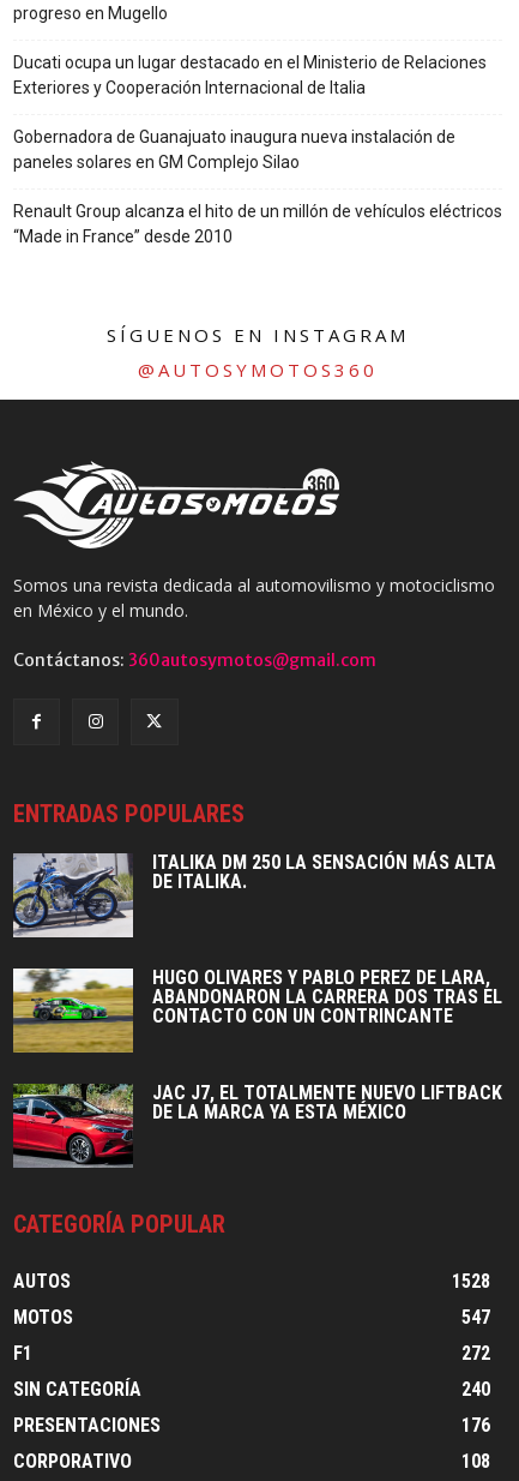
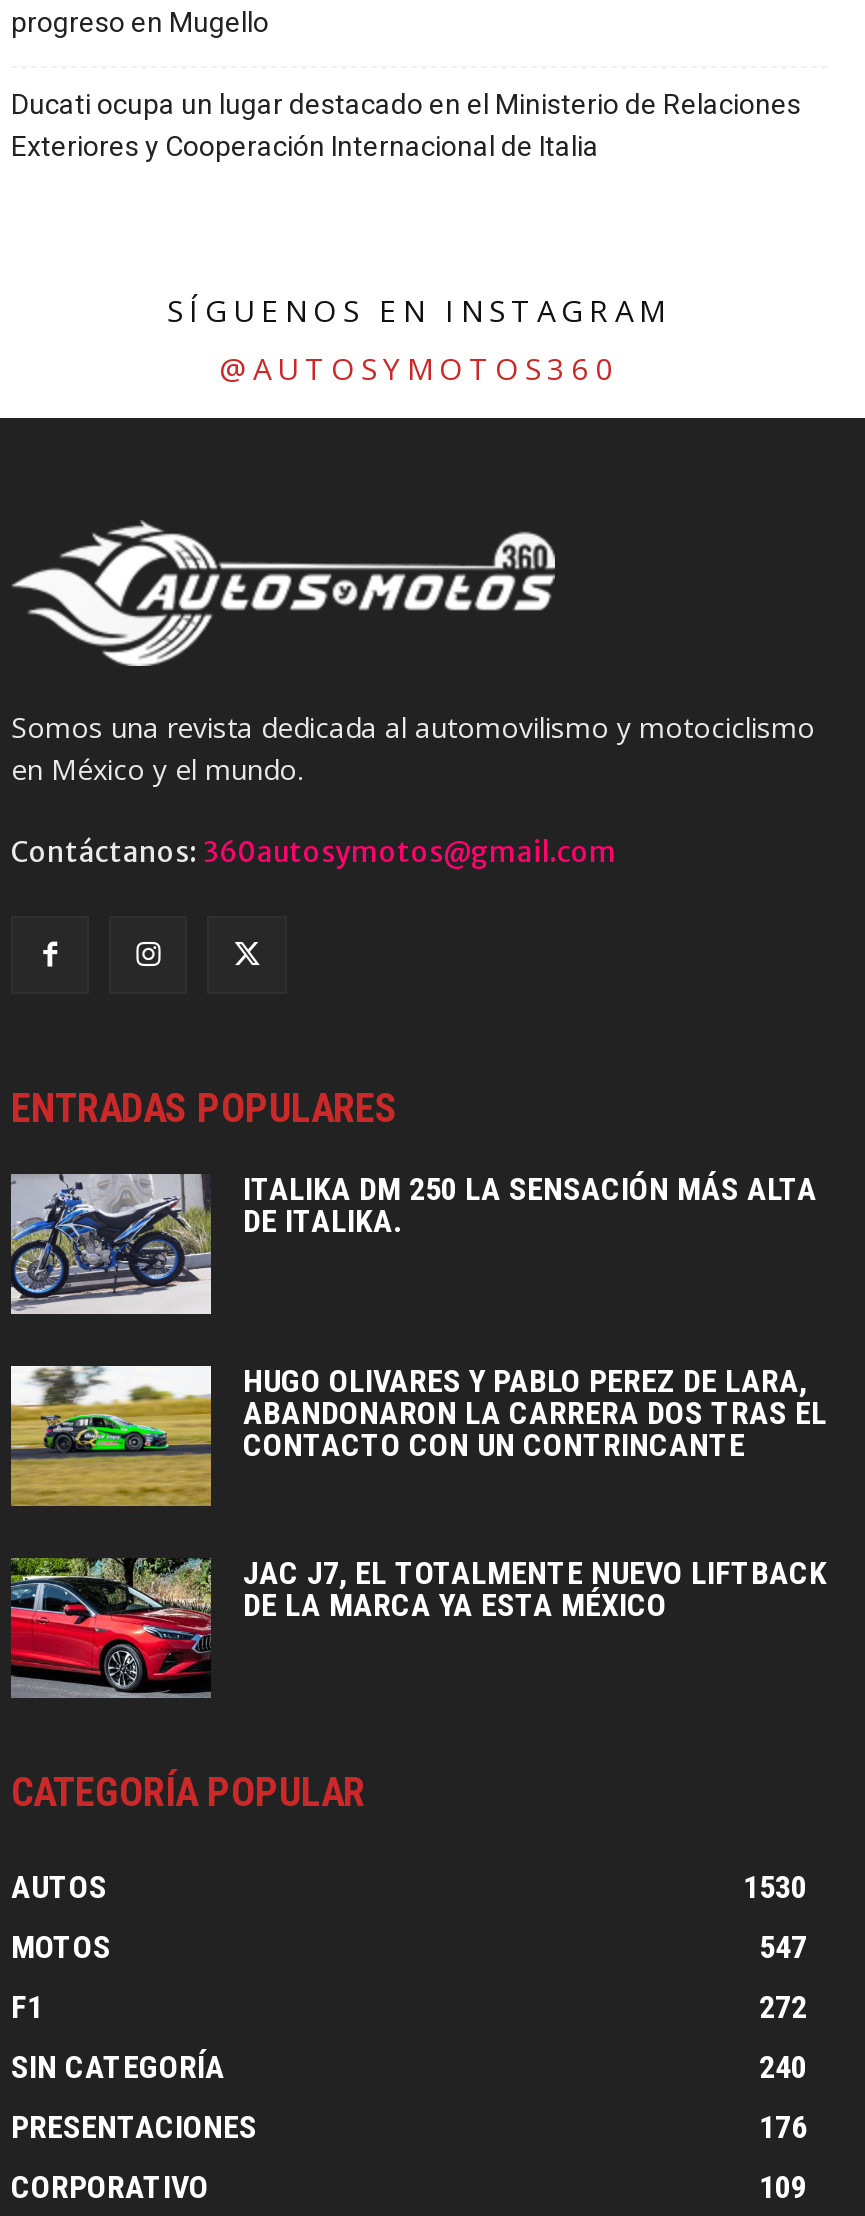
[13,127,502,246] Gobernadora de Guanajuato inaugura nueva instalación de | paneles solares en GM Complejo Silao | Renault Group alcanza el hito de un millón de vehículos eléctricos | “Made in France” desde 2010 -> none
[452,1270,490,1293] 1528 -> [743,1868,807,1906] 1530
[461,1450,490,1473] 108 -> [759,2168,807,2206] 109

